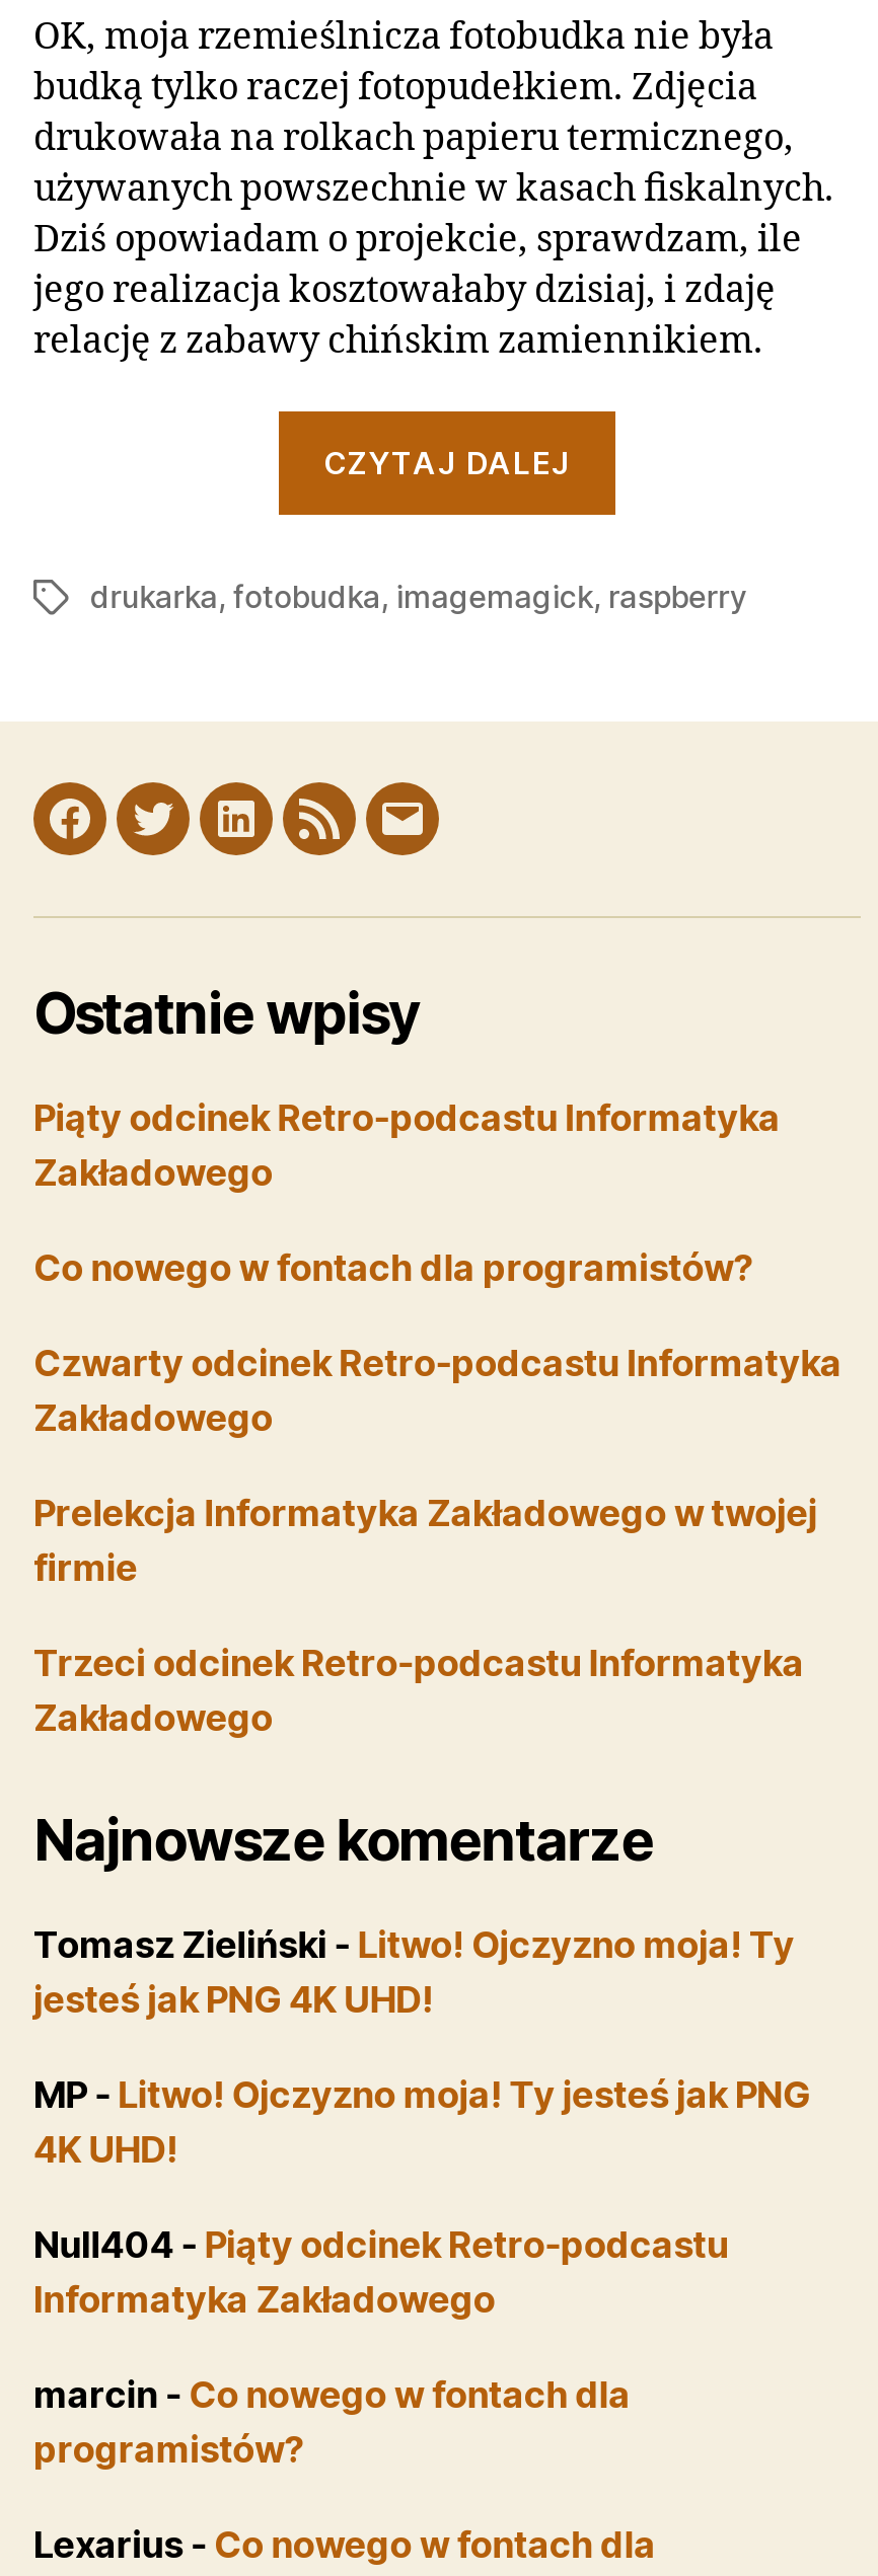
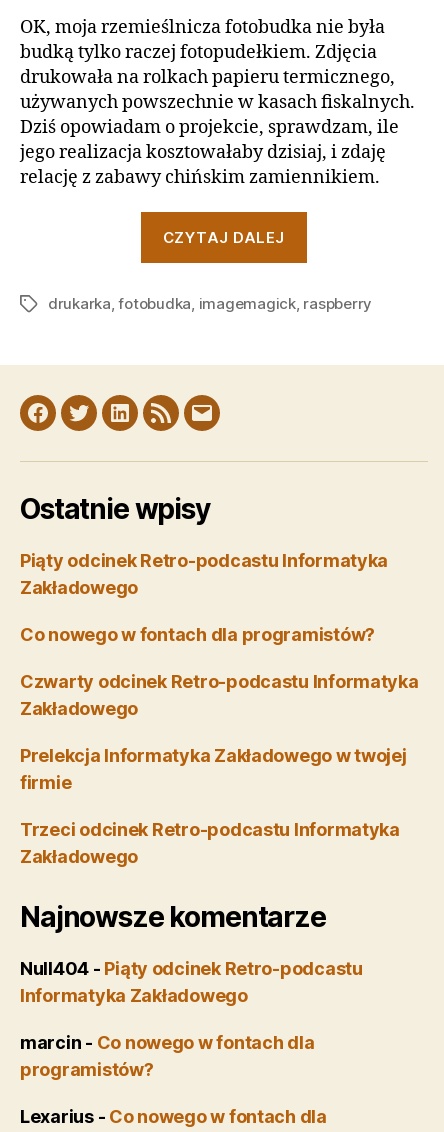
[33,1924,810,2172] Tomasz Zieliński - Litwo! Ojczyzno moja! Ty | jesteś jak PNG 4K UHD! | MP - Litwo! Ojczyzno moja! Ty jesteś jak PNG | 4K UHD! -> none

